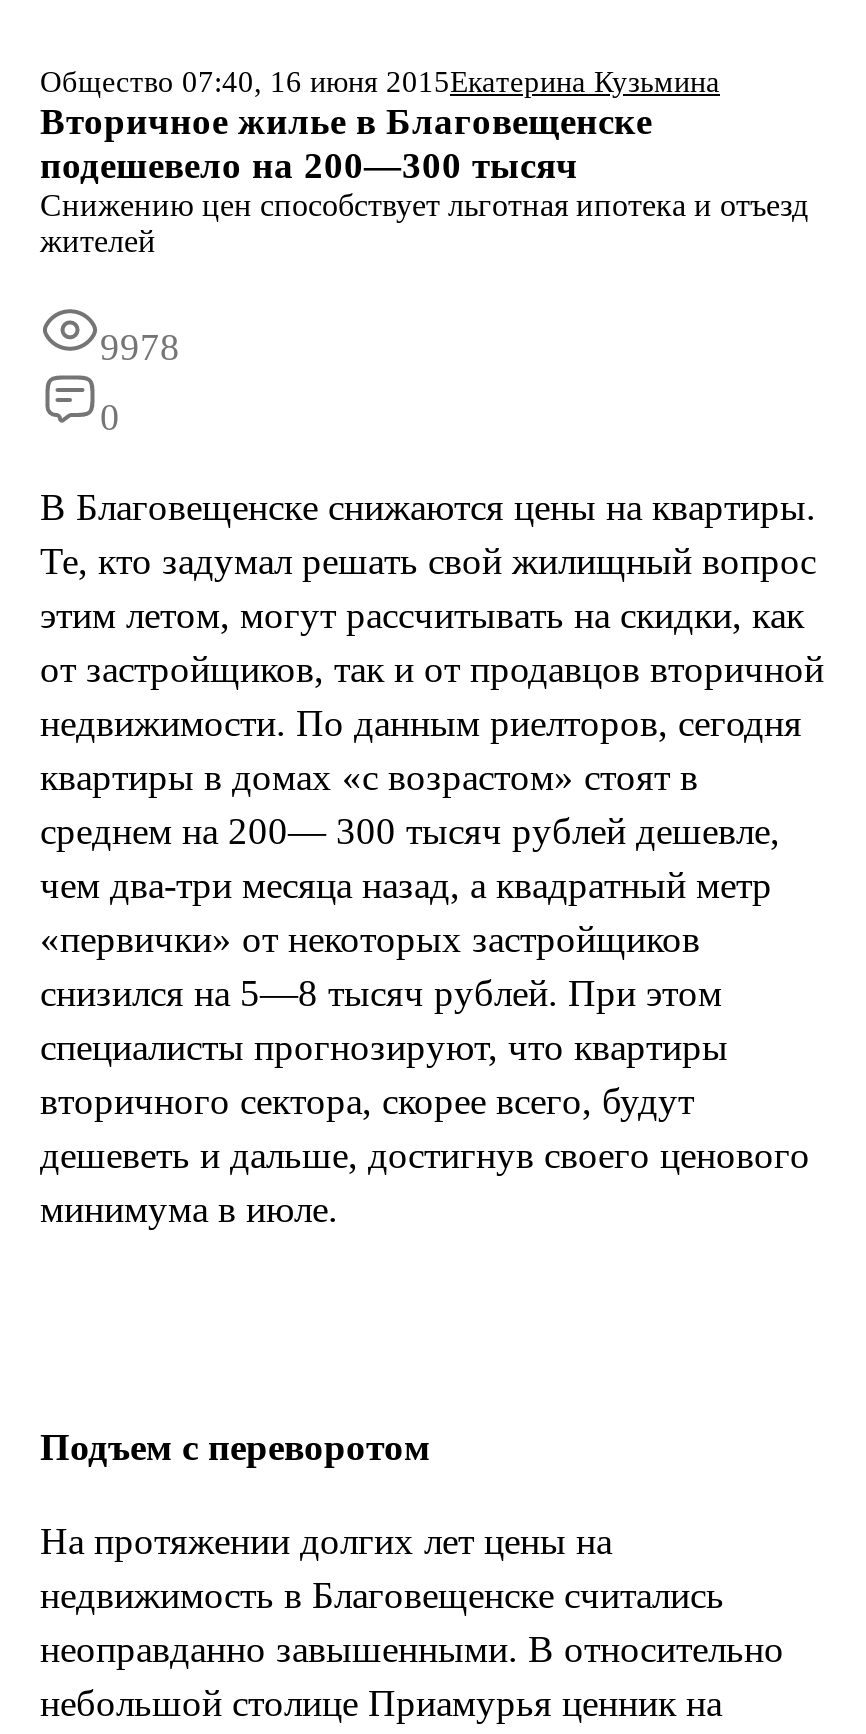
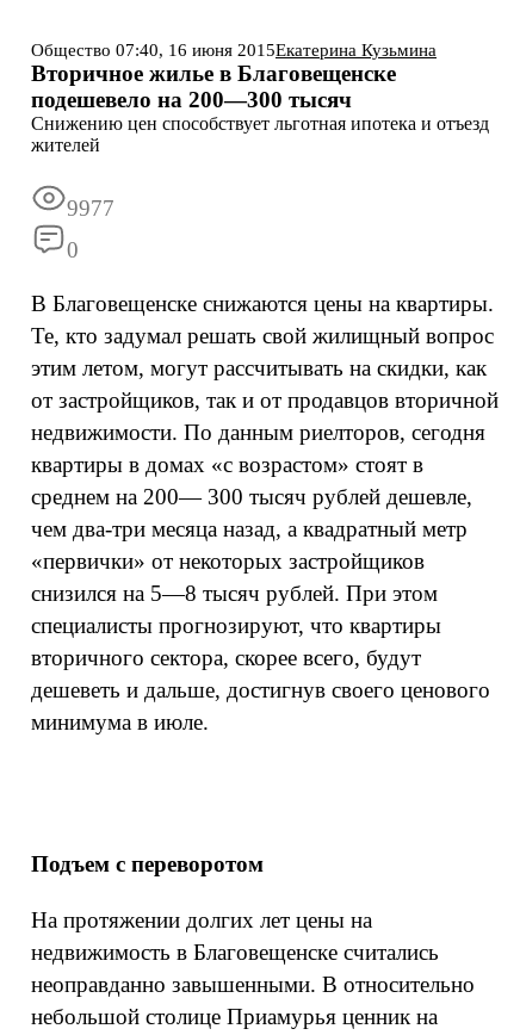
[100,327,180,369] 9978 -> [67,196,114,221] 9977

